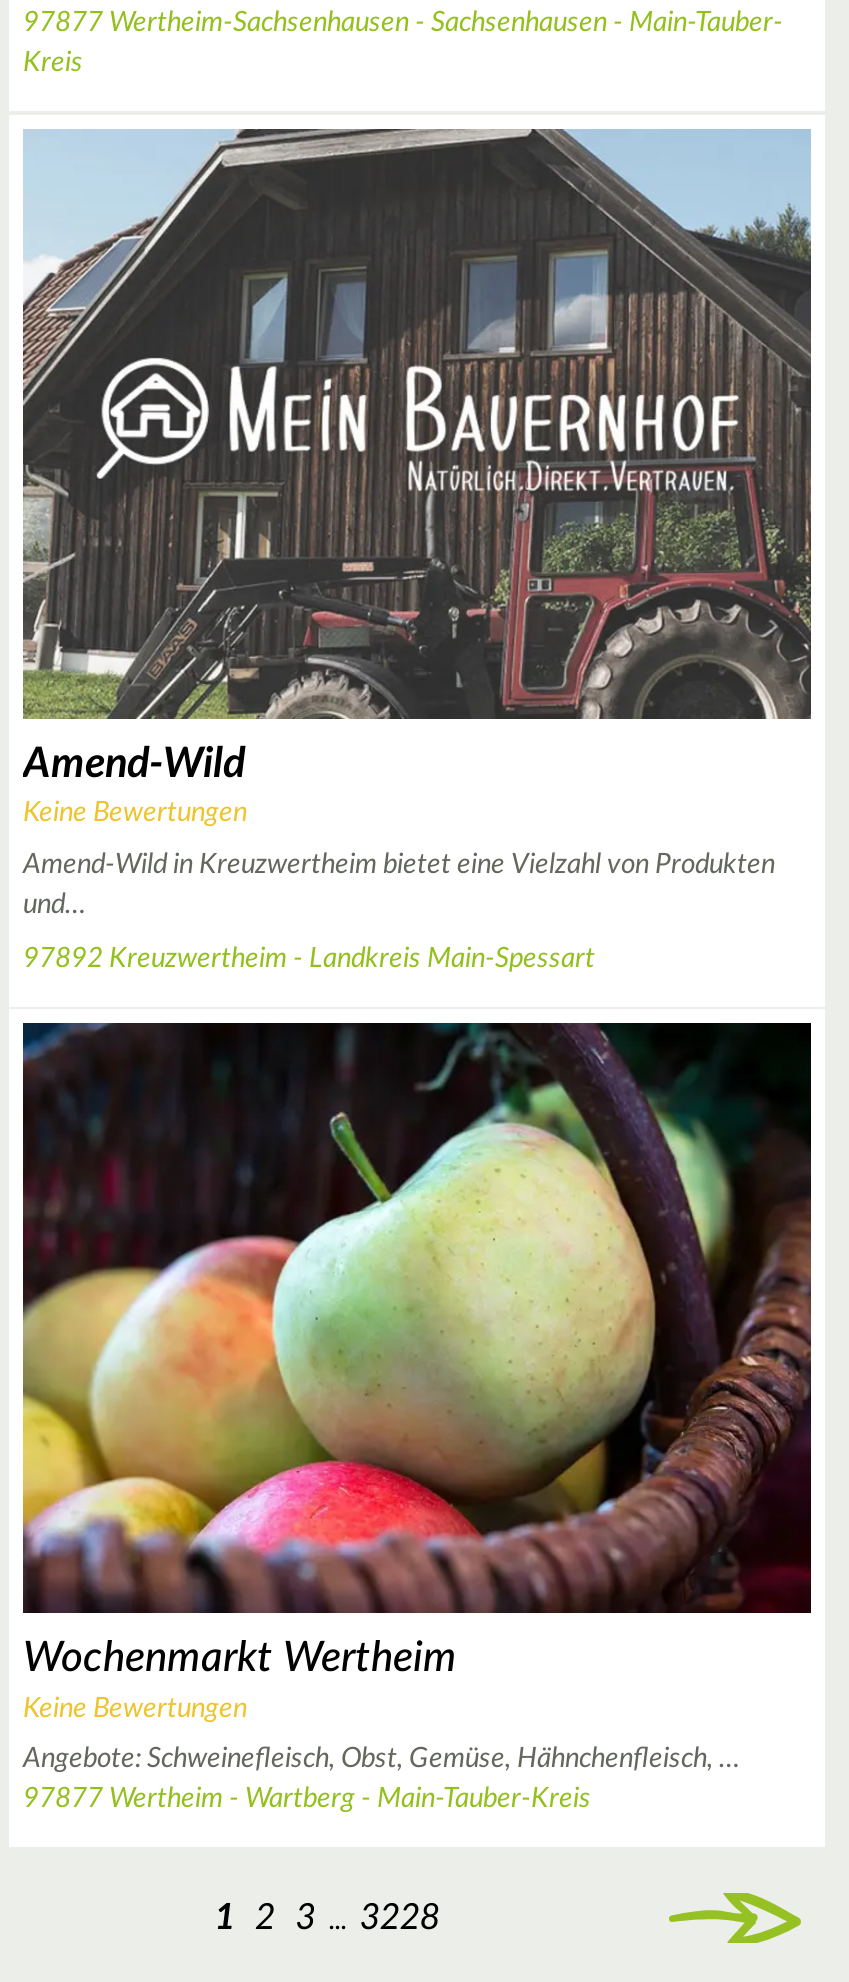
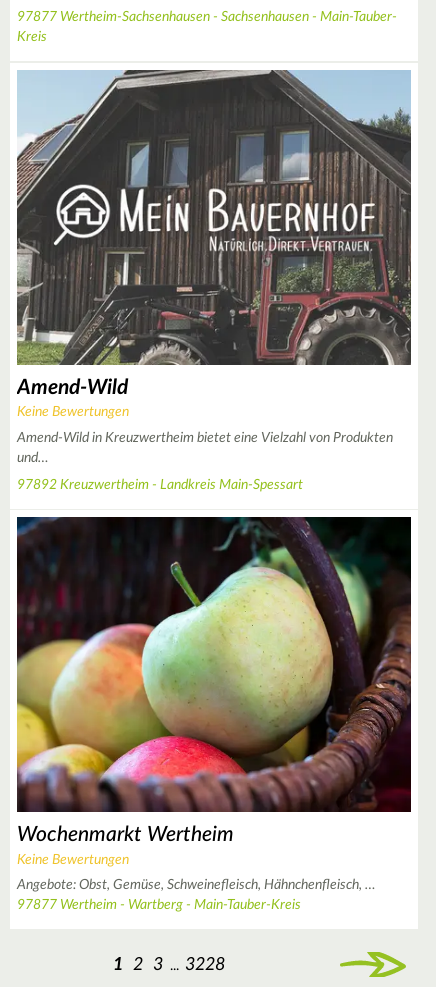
[23,1745,739,1773] Angebote: Schweinefleisch, Obst, Gemüse, Hähnchenfleisch, … -> [17,878,375,892] Angebote: Obst, Gemüse, Schweinefleisch, Hähnchenfleisch, …

